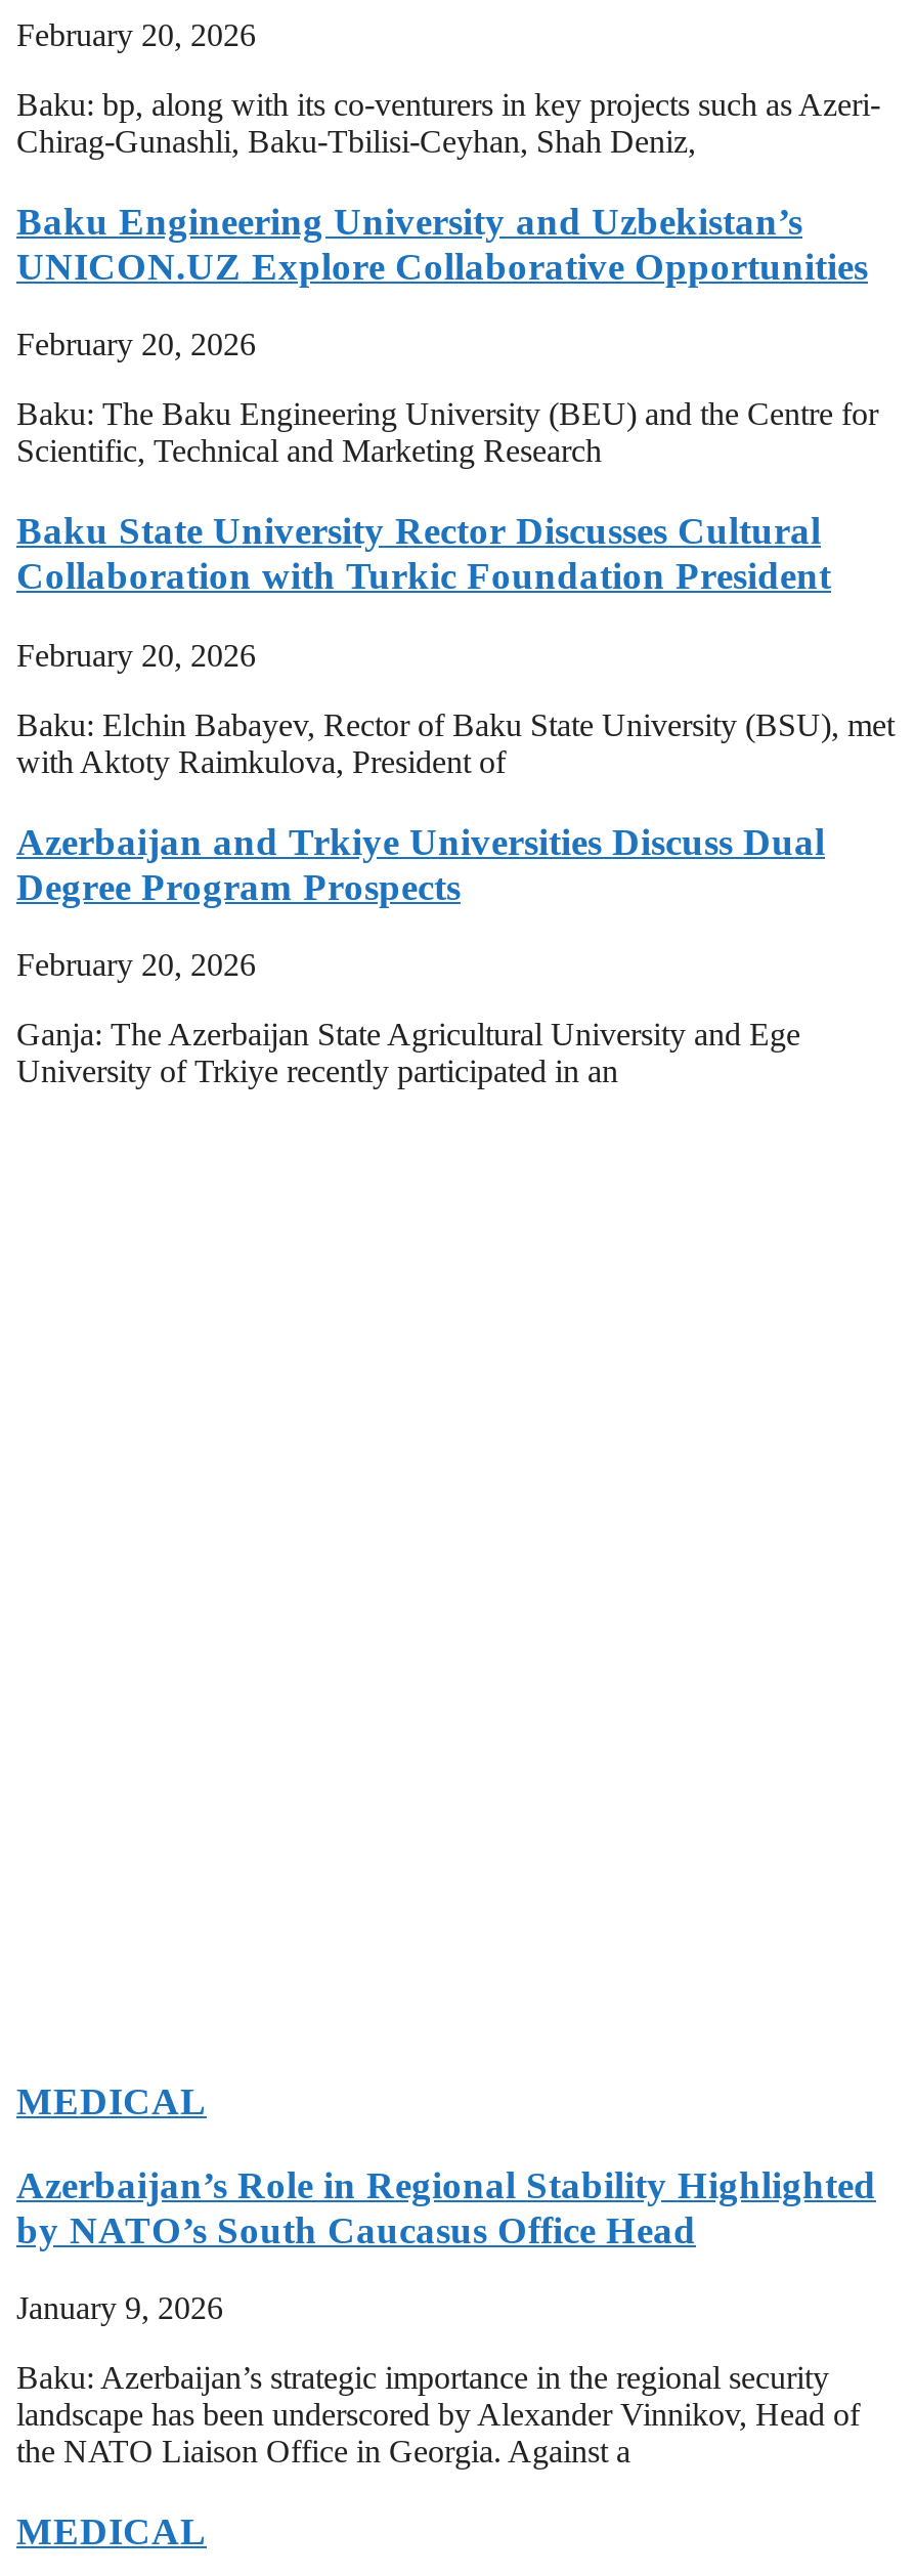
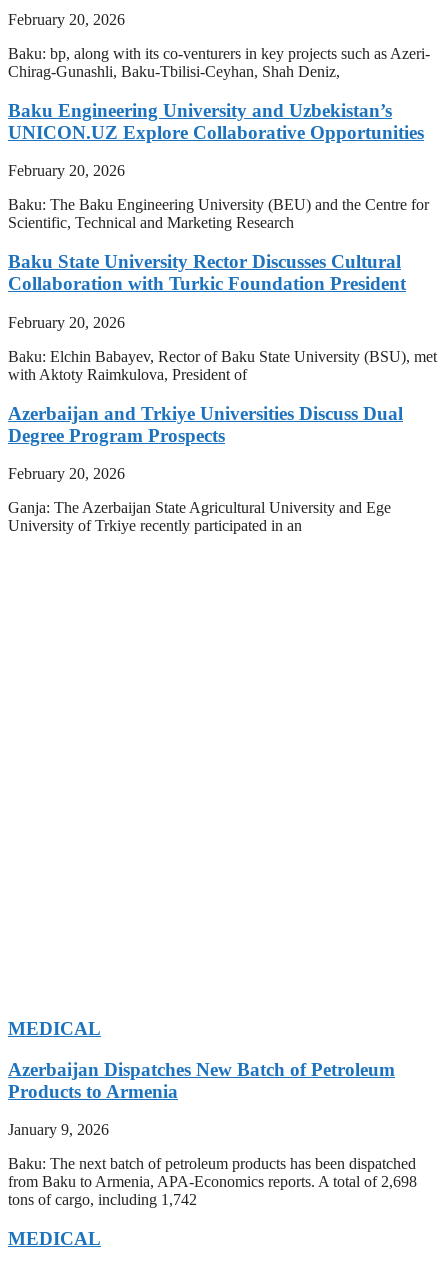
[16,2163,876,2251] Azerbaijan’s Role in Regional Stability Highlighted | by NATO’s South Caucasus Office Head -> [8,1059,395,1102] Azerbaijan Dispatches New Batch of Petroleum | Products to Armenia
[16,2361,860,2469] Baku: Azerbaijan’s strategic importance in the regional security | landscape has been underscored by Alexander Vinnikov, Head of | the NATO Liaison Office in Georgia. Against a -> [8,1155,417,1208] Baku: The next batch of petroleum products has been dispatched | from Baku to Armenia, APA-Economics reports. A total of 2,698 | tons of cargo, including 1,742

